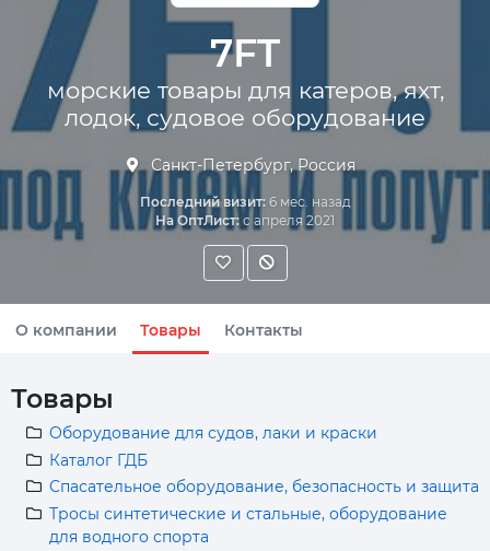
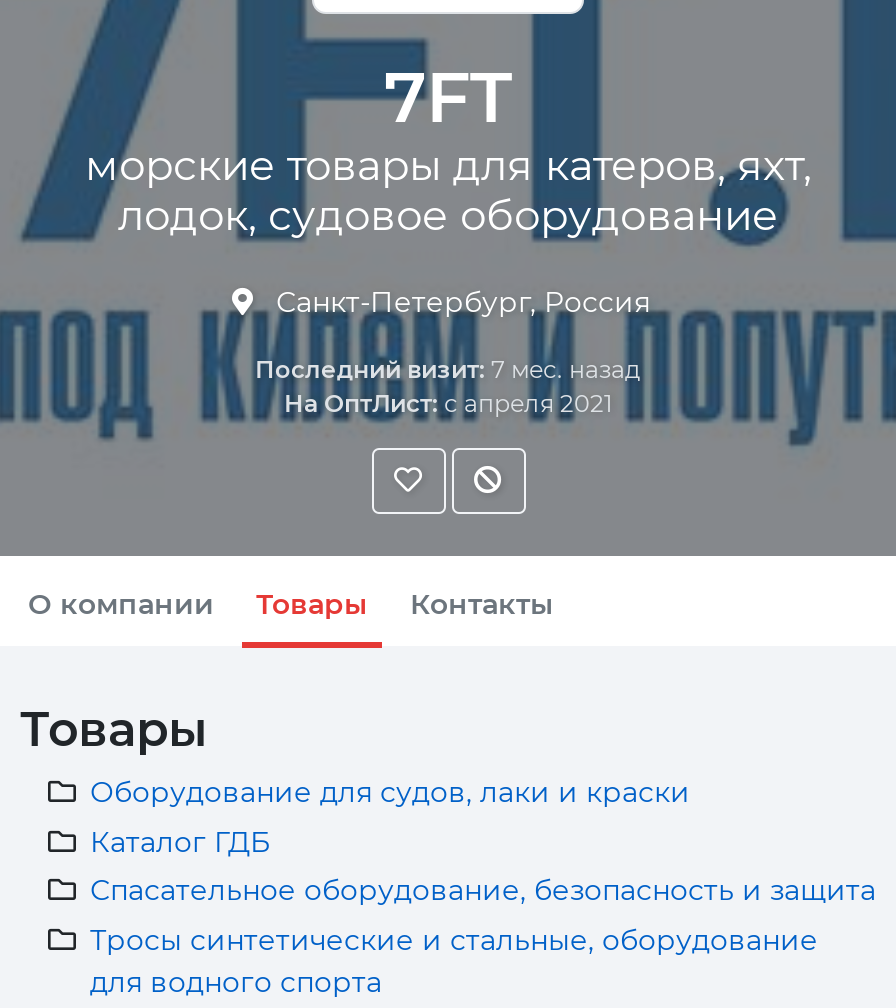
[139,193,351,210] Последний визит: 6 мес. назад -> [255,354,641,384] Последний визит: 7 мес. назад

